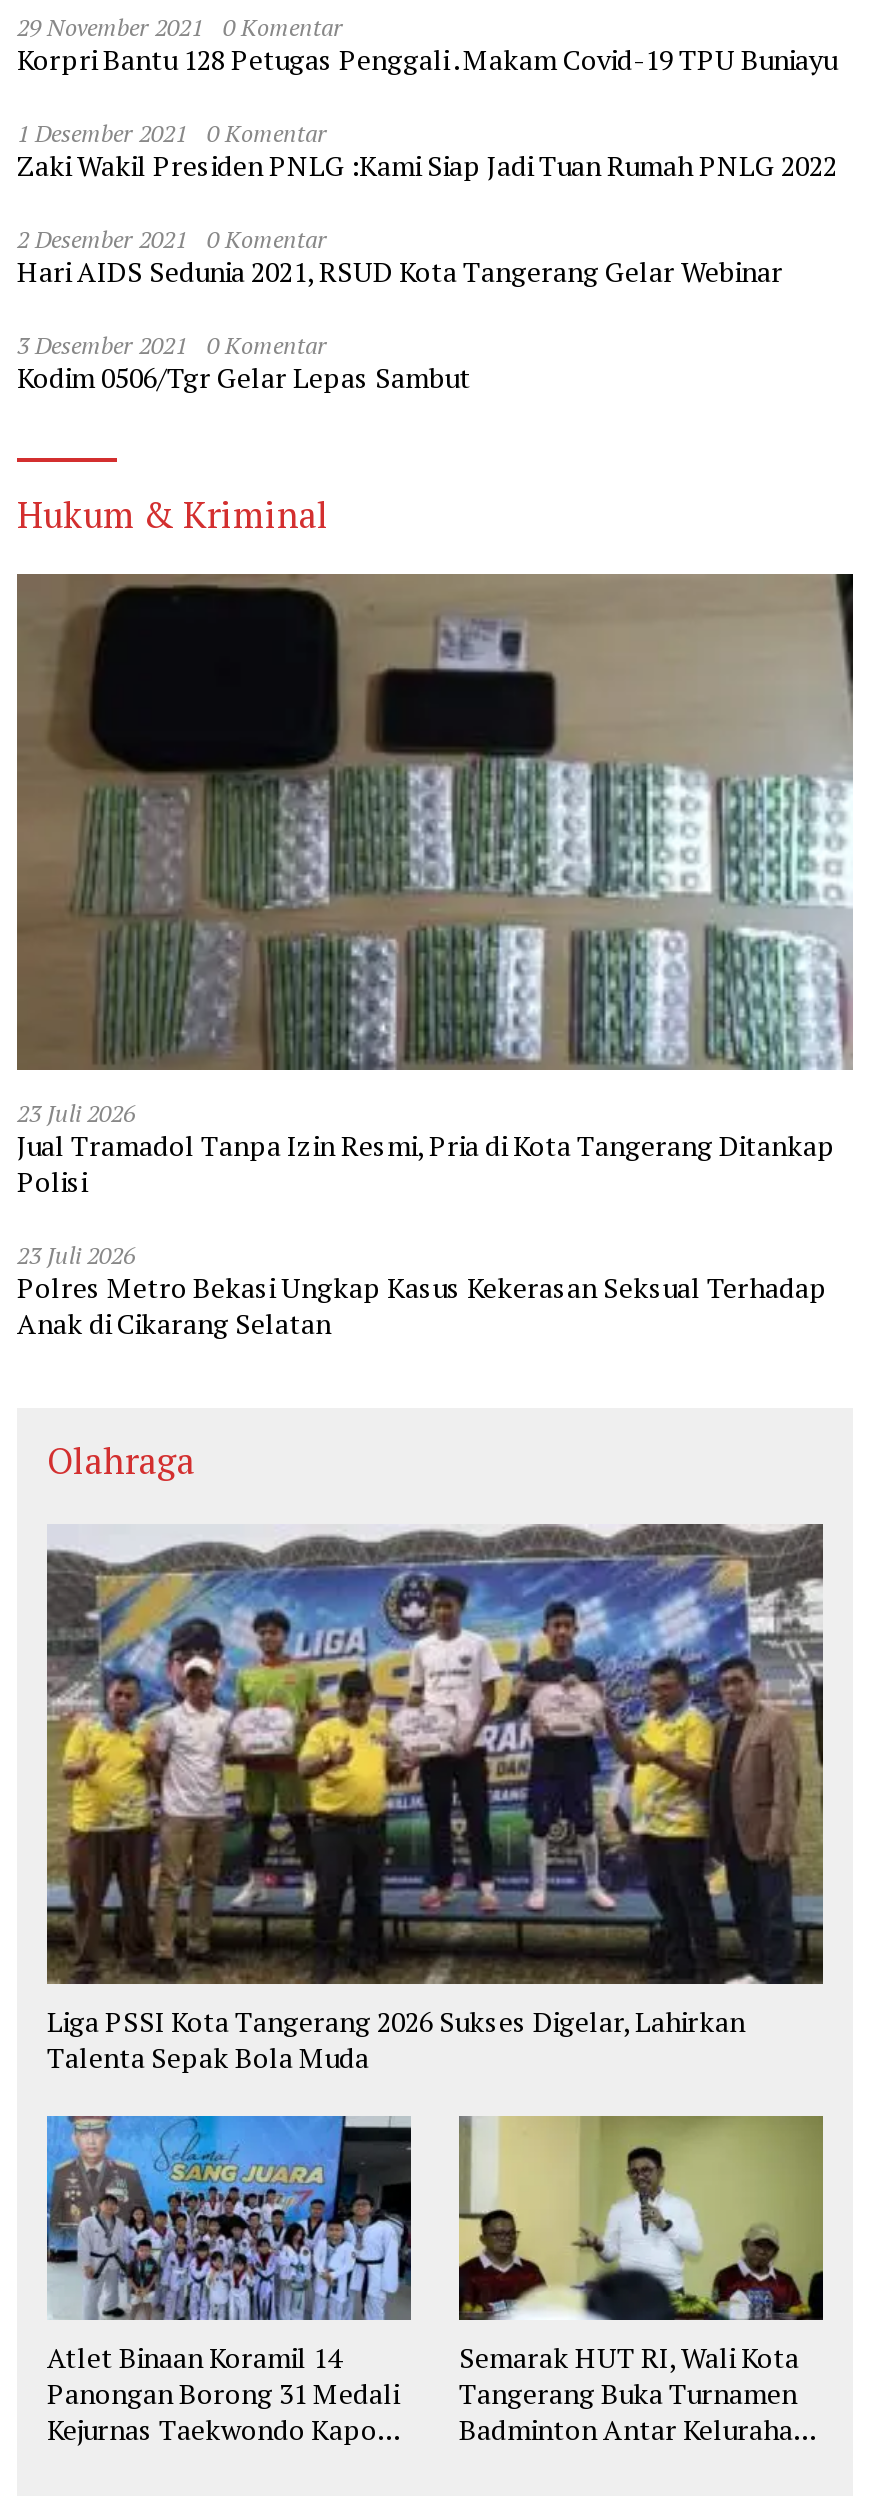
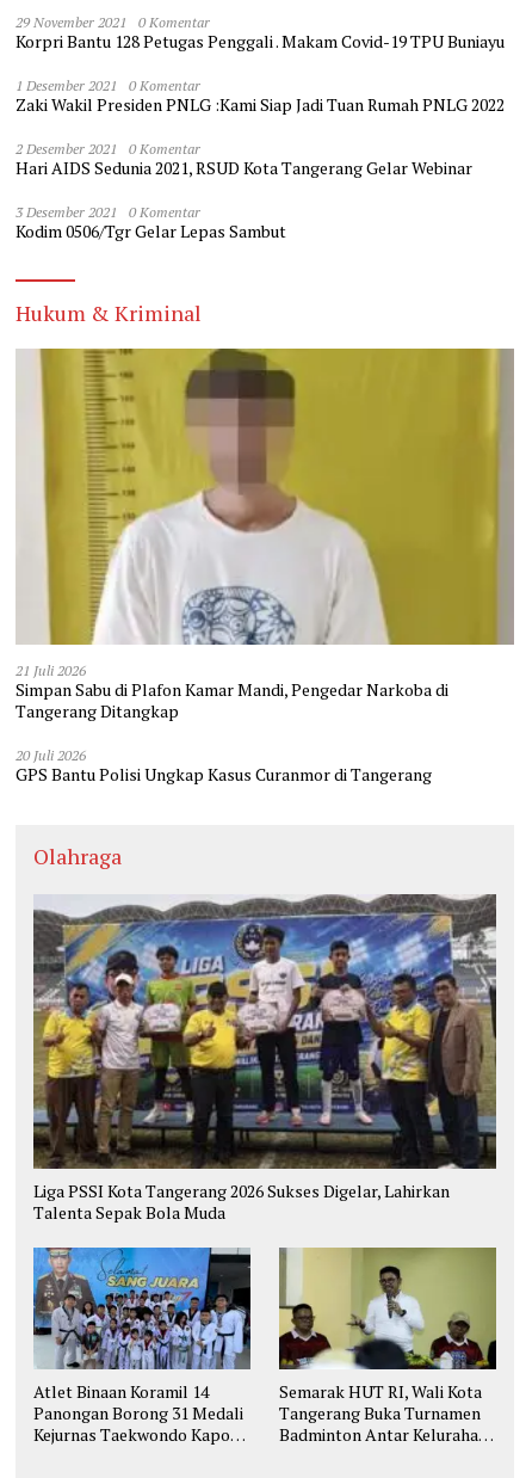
[17,573,853,1200] [image] | 23 Juli 2026 | Jual Tramadol Tanpa Izin Resmi, Pria di Kota Tangerang Ditankap | Polisi -> [16,347,515,722] [image] | 21 Juli 2026 | Simpan Sabu di Plafon Kamar Mandi, Pengedar Narkoba di | Tangerang Ditangkap
[17,1240,827,1342] 23 Juli 2026 | Polres Metro Bekasi Ungkap Kasus Kekerasan Seksual Terhadap | Anak di Cikarang Selatan -> [16,746,432,785] 20 Juli 2026 | GPS Bantu Polisi Ungkap Kasus Curanmor di Tangerang

